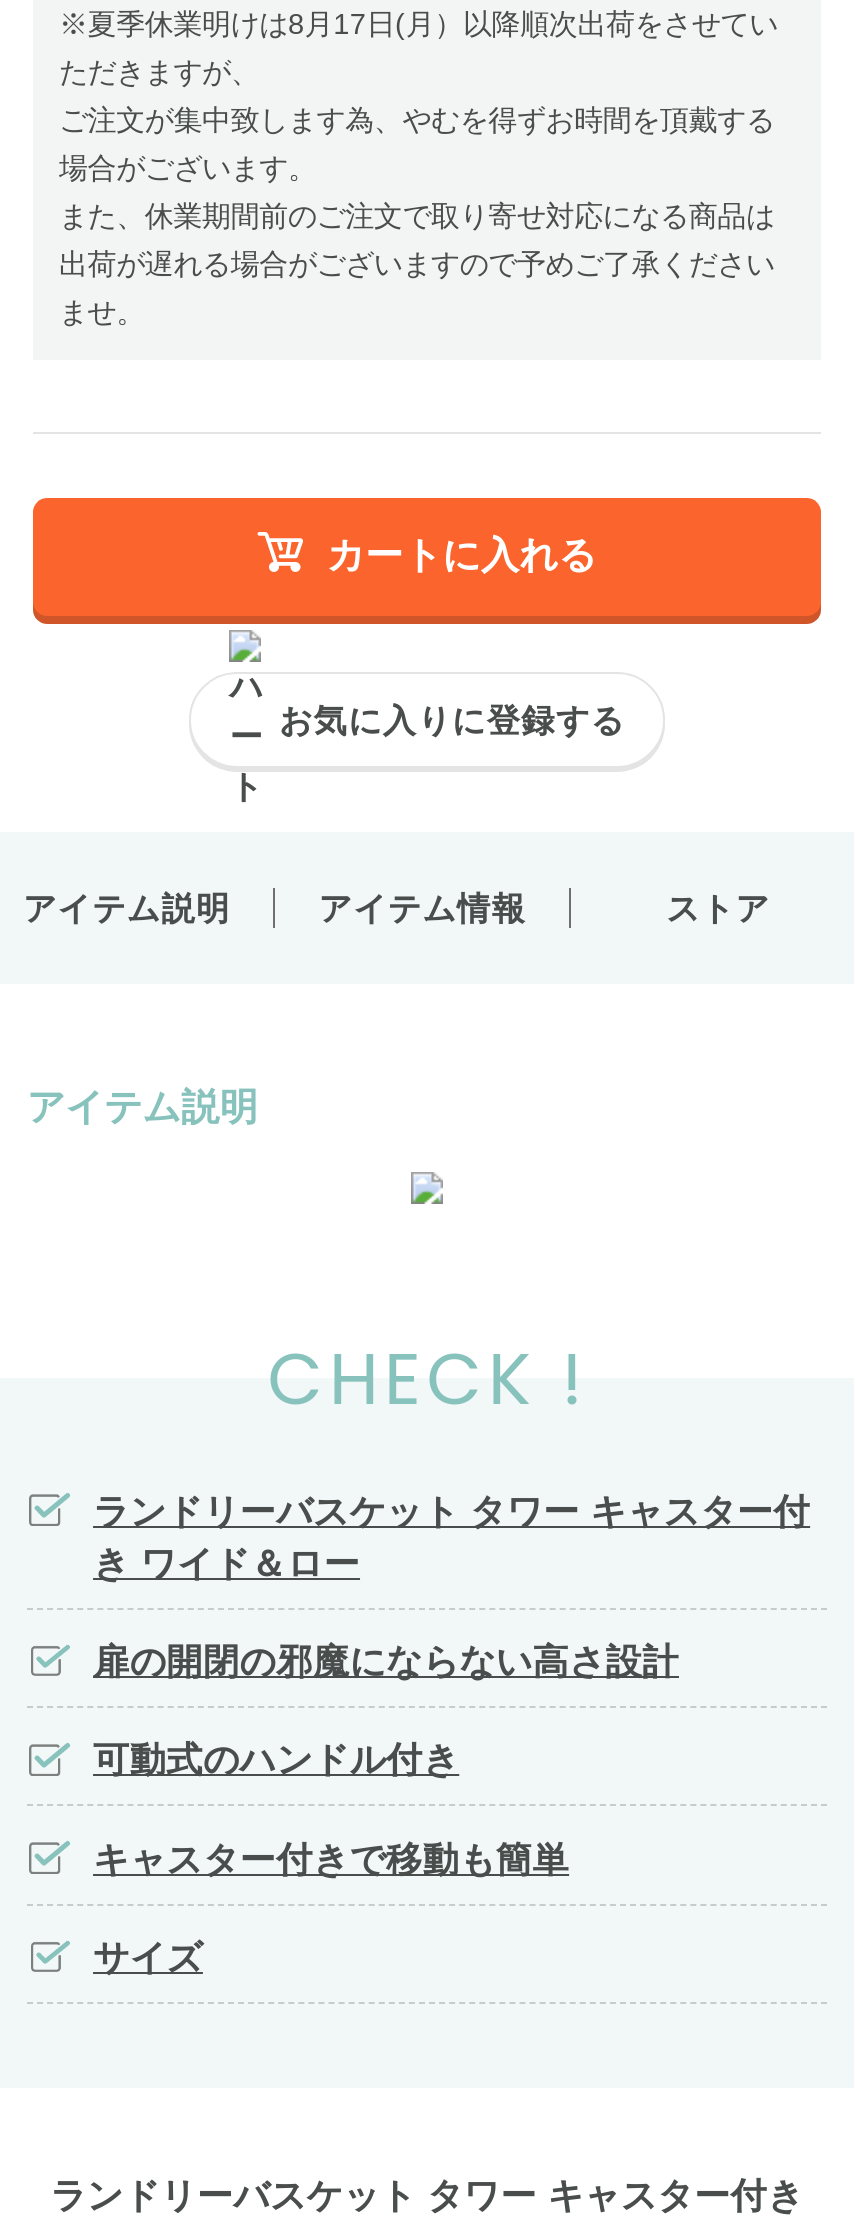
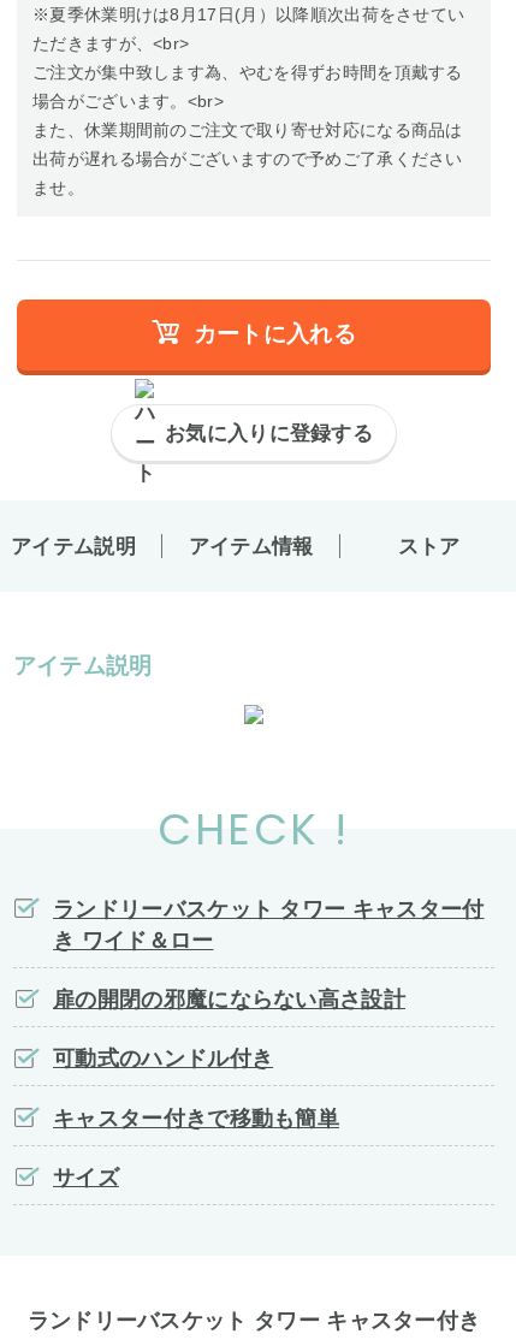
[59,56,259,88] ただきますが、 -> [32,34,189,53] ただきますが、<br>
[59,152,317,184] 場合がございます。 -> [32,91,224,111] 場合がございます。<br>

